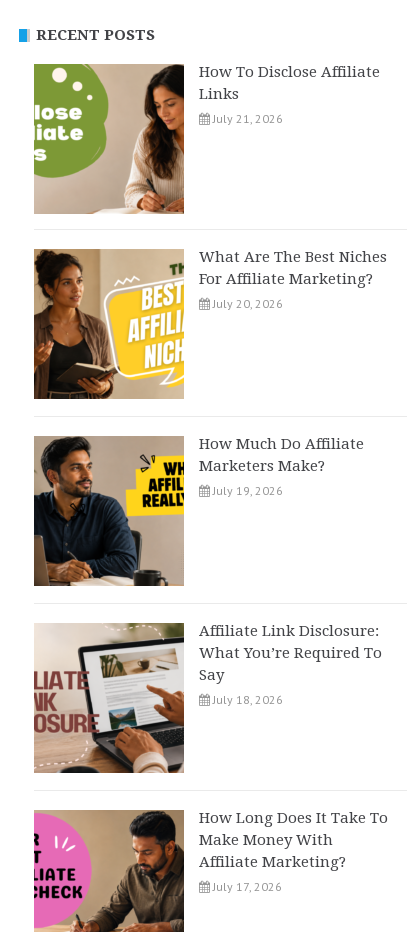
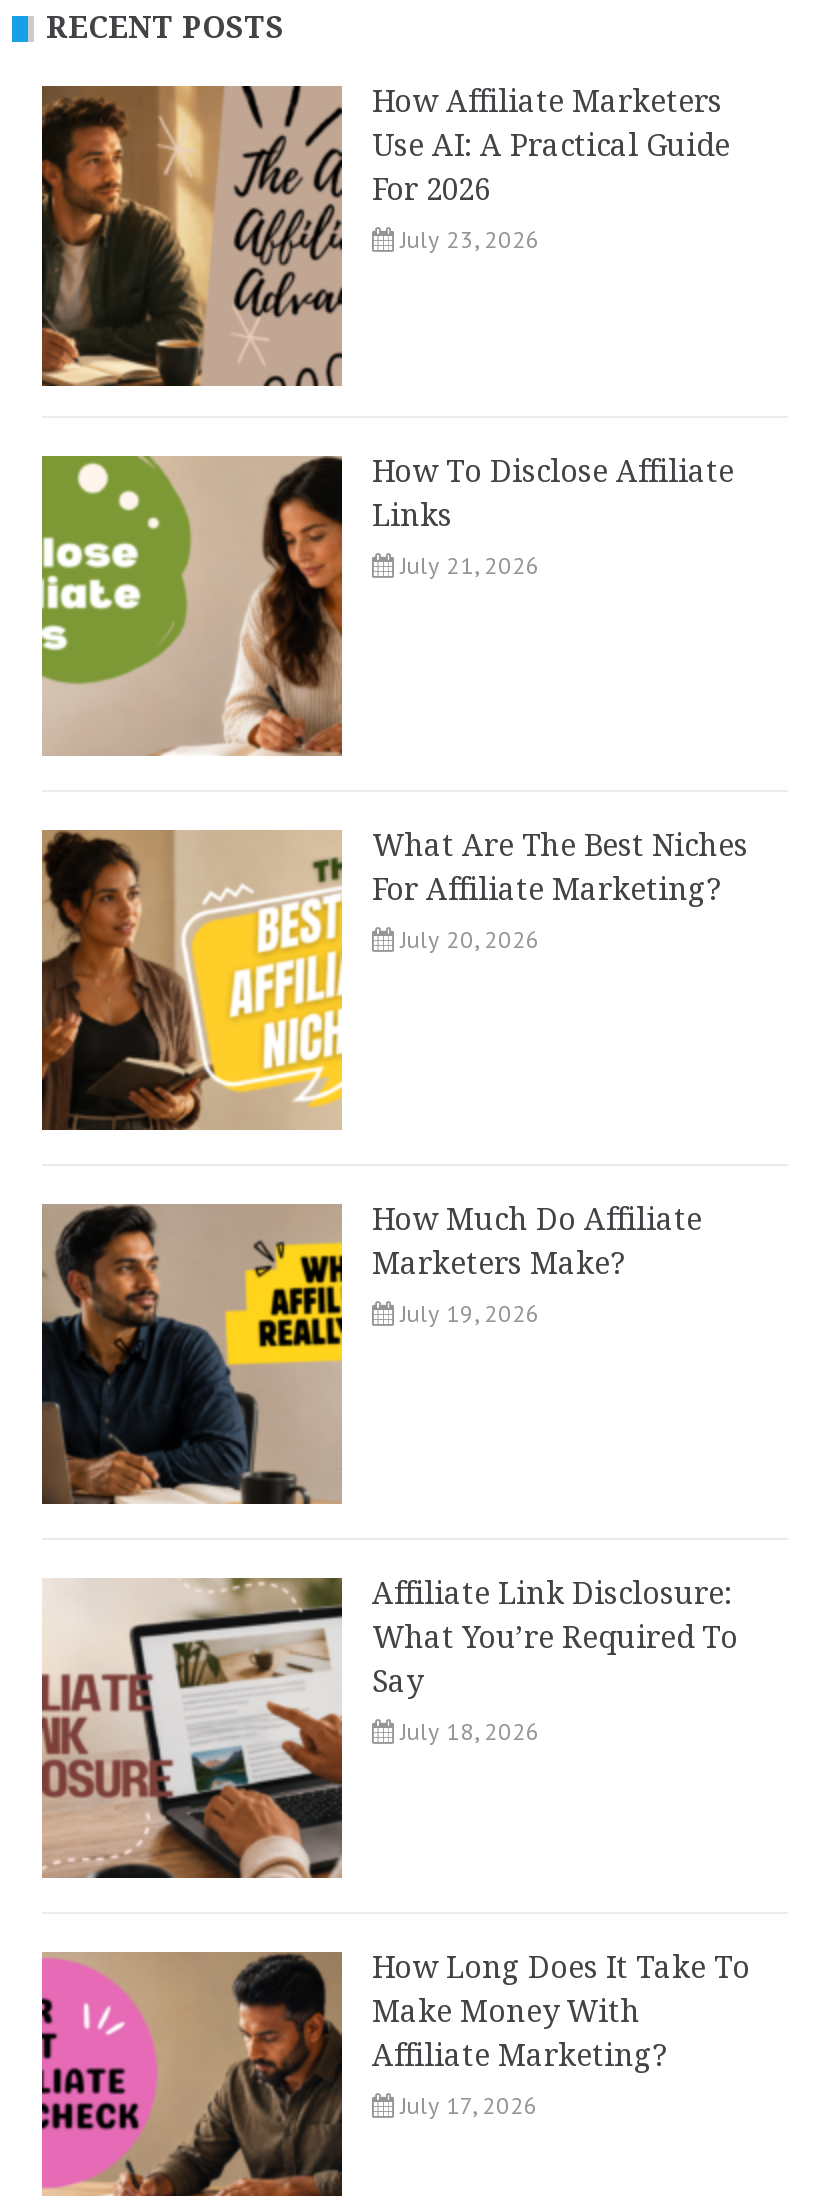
none -> [40,84,730,388] [image] | How Affiliate Marketers | Use AI: A Practical Guide | For 2026 | July 23, 2026

